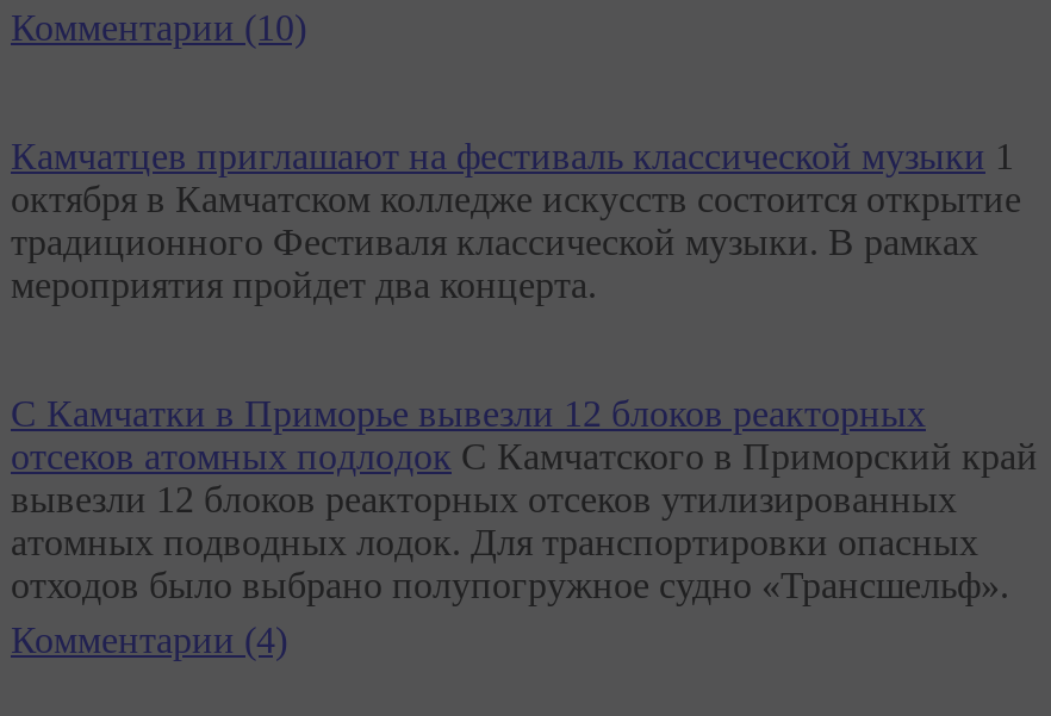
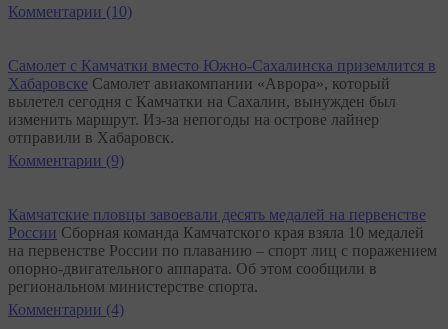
[11,137,1021,306] Камчатцев приглашают на фестиваль классической музыки 1 | октября в Камчатском колледже искусств состоится открытие | традиционного Фестиваля классической музыки. В рамках | мероприятия пройдет два концерта. -> [8,57,436,169] Самолет с Камчатки вместо Южно-Сахалинска приземлится в | Хабаровске Самолет авиакомпании «Аврора», который | вылетел сегодня с Камчатки на Сахалин, вынужден был | изменить маршрут. Из-за непогоды на острове лайнер | отправили в Хабаровск. | Комментарии (9)
[11,394,1038,606] С Камчатки в Приморье вывезли 12 блоков реакторных | отсеков атомных подлодок С Камчатского в Приморский край | вывезли 12 блоков реакторных отсеков утилизированных | атомных подводных лодок. Для транспортировки опасных | отходов было выбрано полупогружное судно «Трансшельф». -> [8,206,437,295] Камчатские пловцы завоевали десять медалей на первенстве | России Сборная команда Камчатского края взяла 10 медалей | на первенстве России по плаванию – спорт лиц с поражением | опорно-двигательного аппарата. Об этом сообщили в | региональном министерстве спорта.

